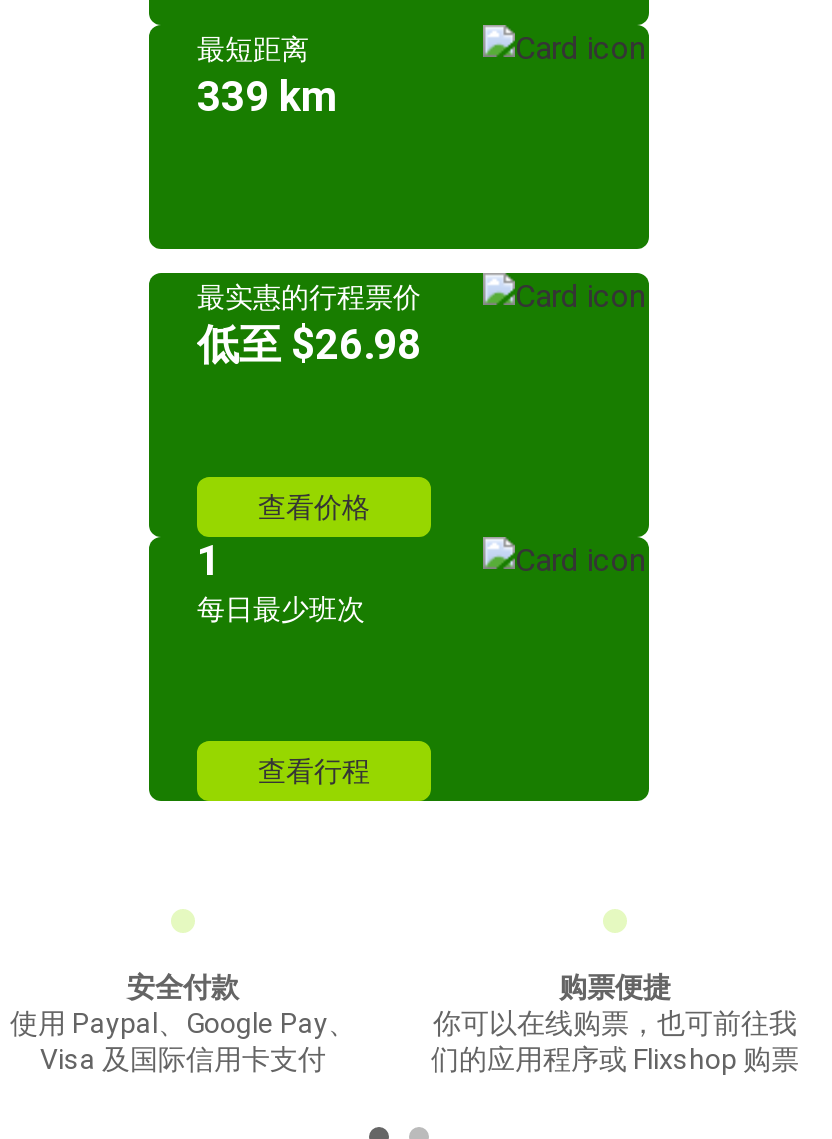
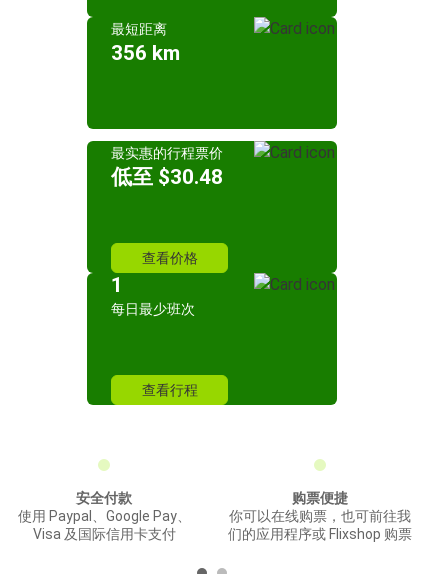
[197,73,335,121] 339 km -> [111,41,180,65] 356 km
[197,321,421,369] 低至 $26.98 -> [111,165,223,189] 低至 $30.48

